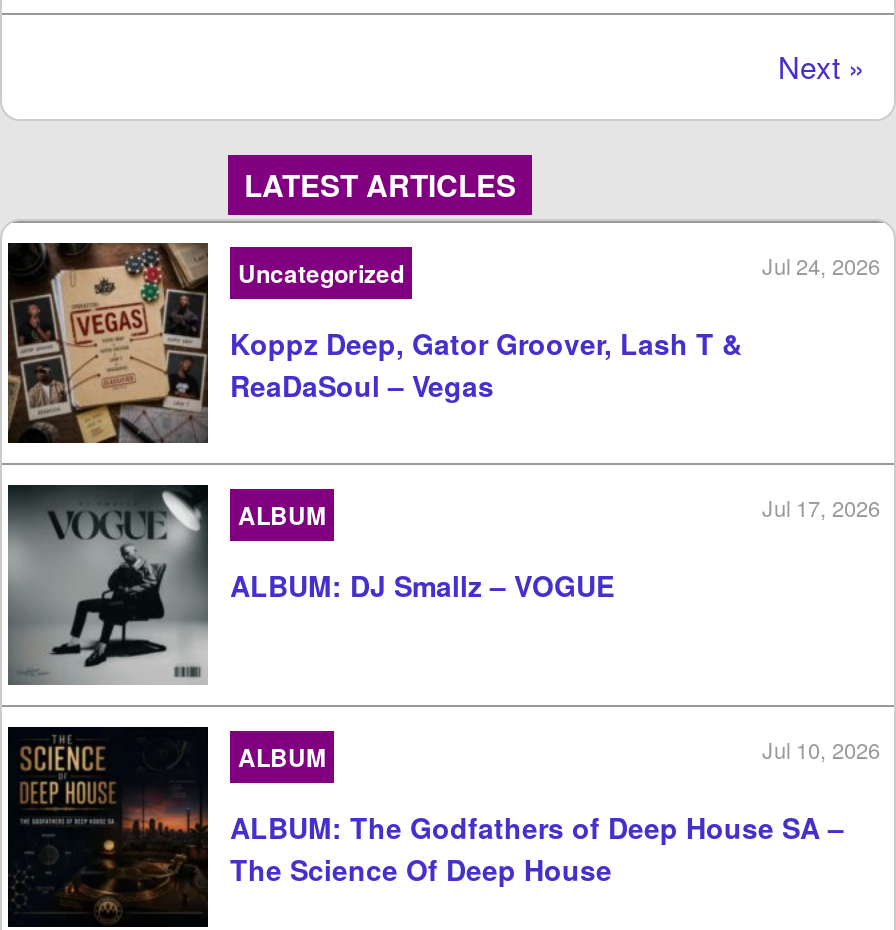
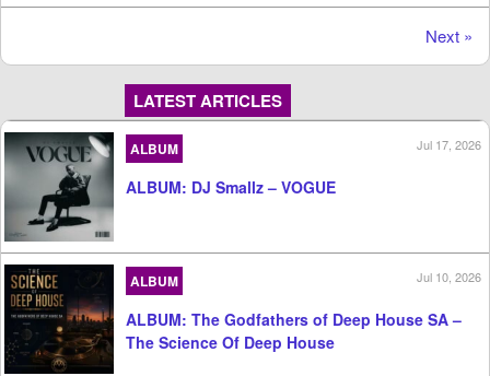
[6,241,880,445] [image] | Uncategorized | Jul 24, 2026 | Koppz Deep, Gator Groover, Lash T & | ReaDaSoul – Vegas -> none

